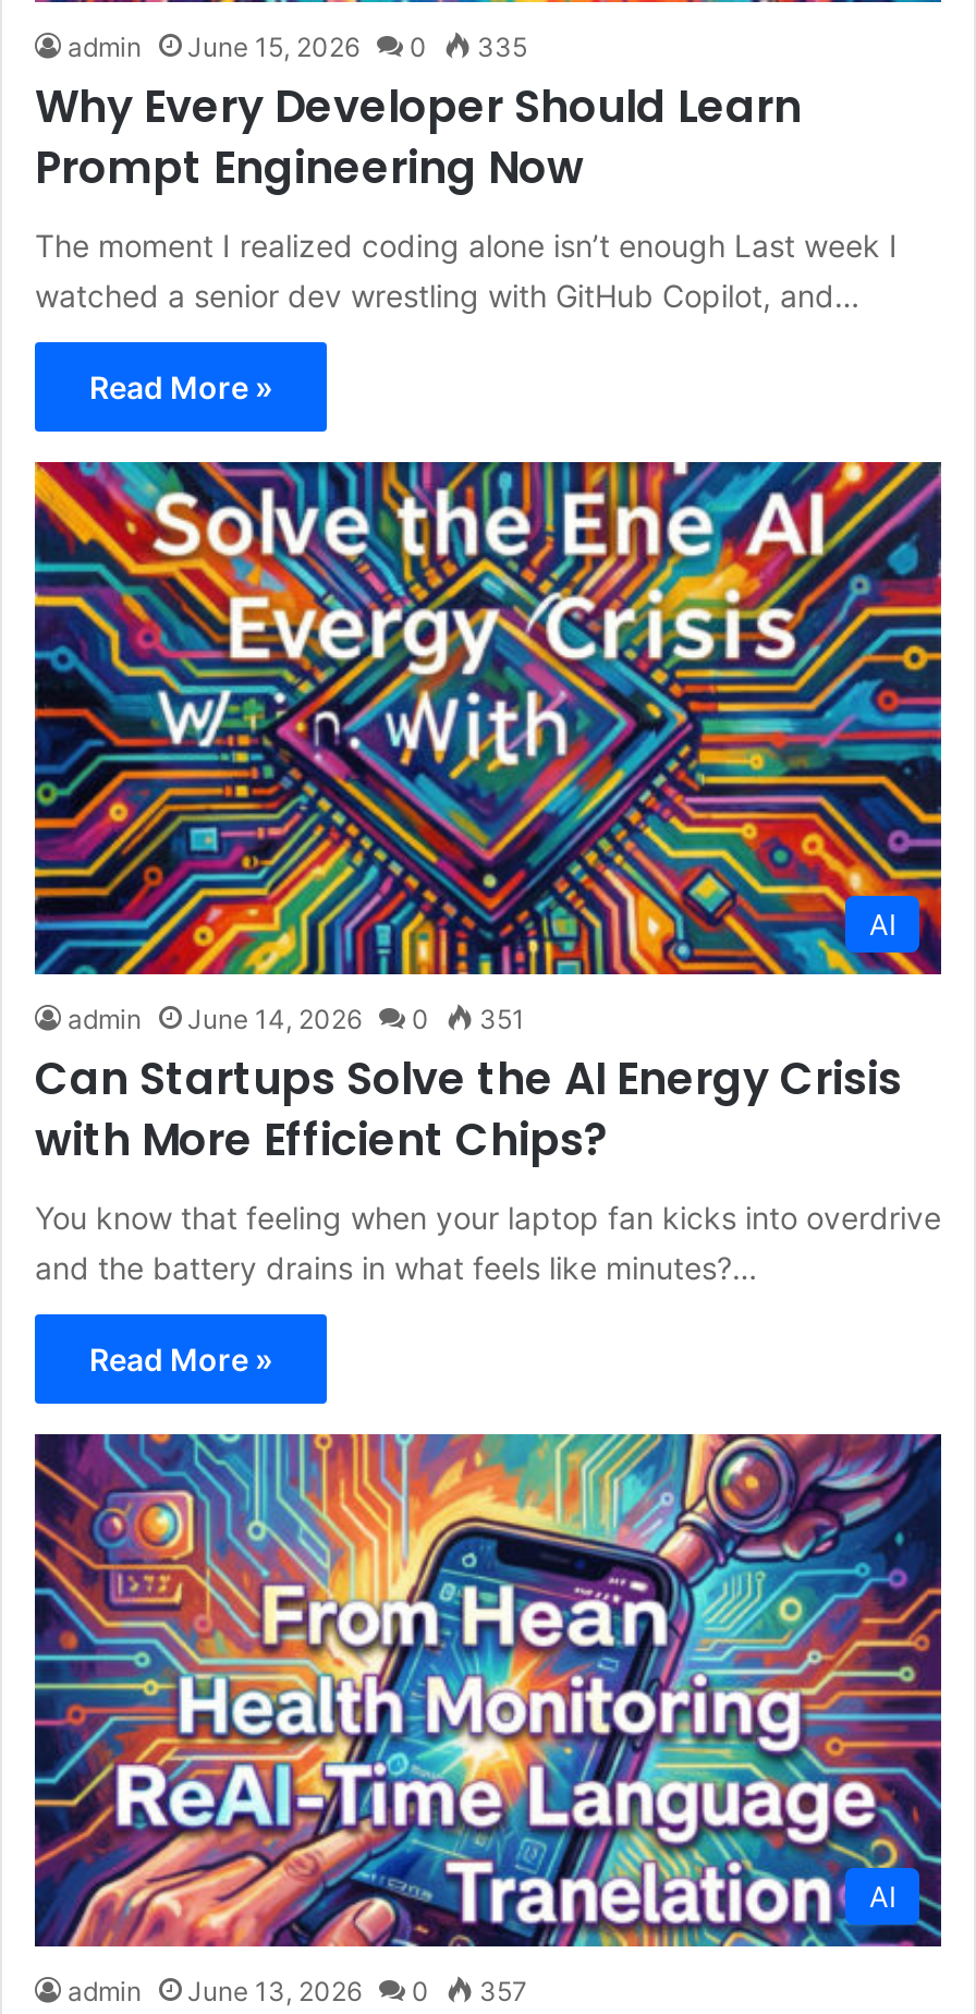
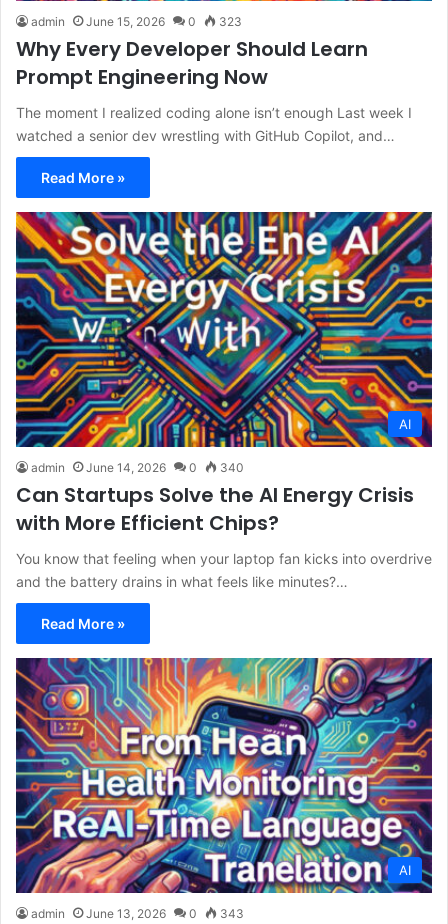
[68,31,527,64] admin June 15, 2026 0 335 -> [31,14,242,29] admin June 15, 2026 0 323
[68,1002,525,1035] admin June 14, 2026 0 351 -> [31,460,244,475] admin June 14, 2026 0 340
[68,1974,527,2007] admin June 13, 2026 0 357 -> [31,906,244,921] admin June 13, 2026 0 343

